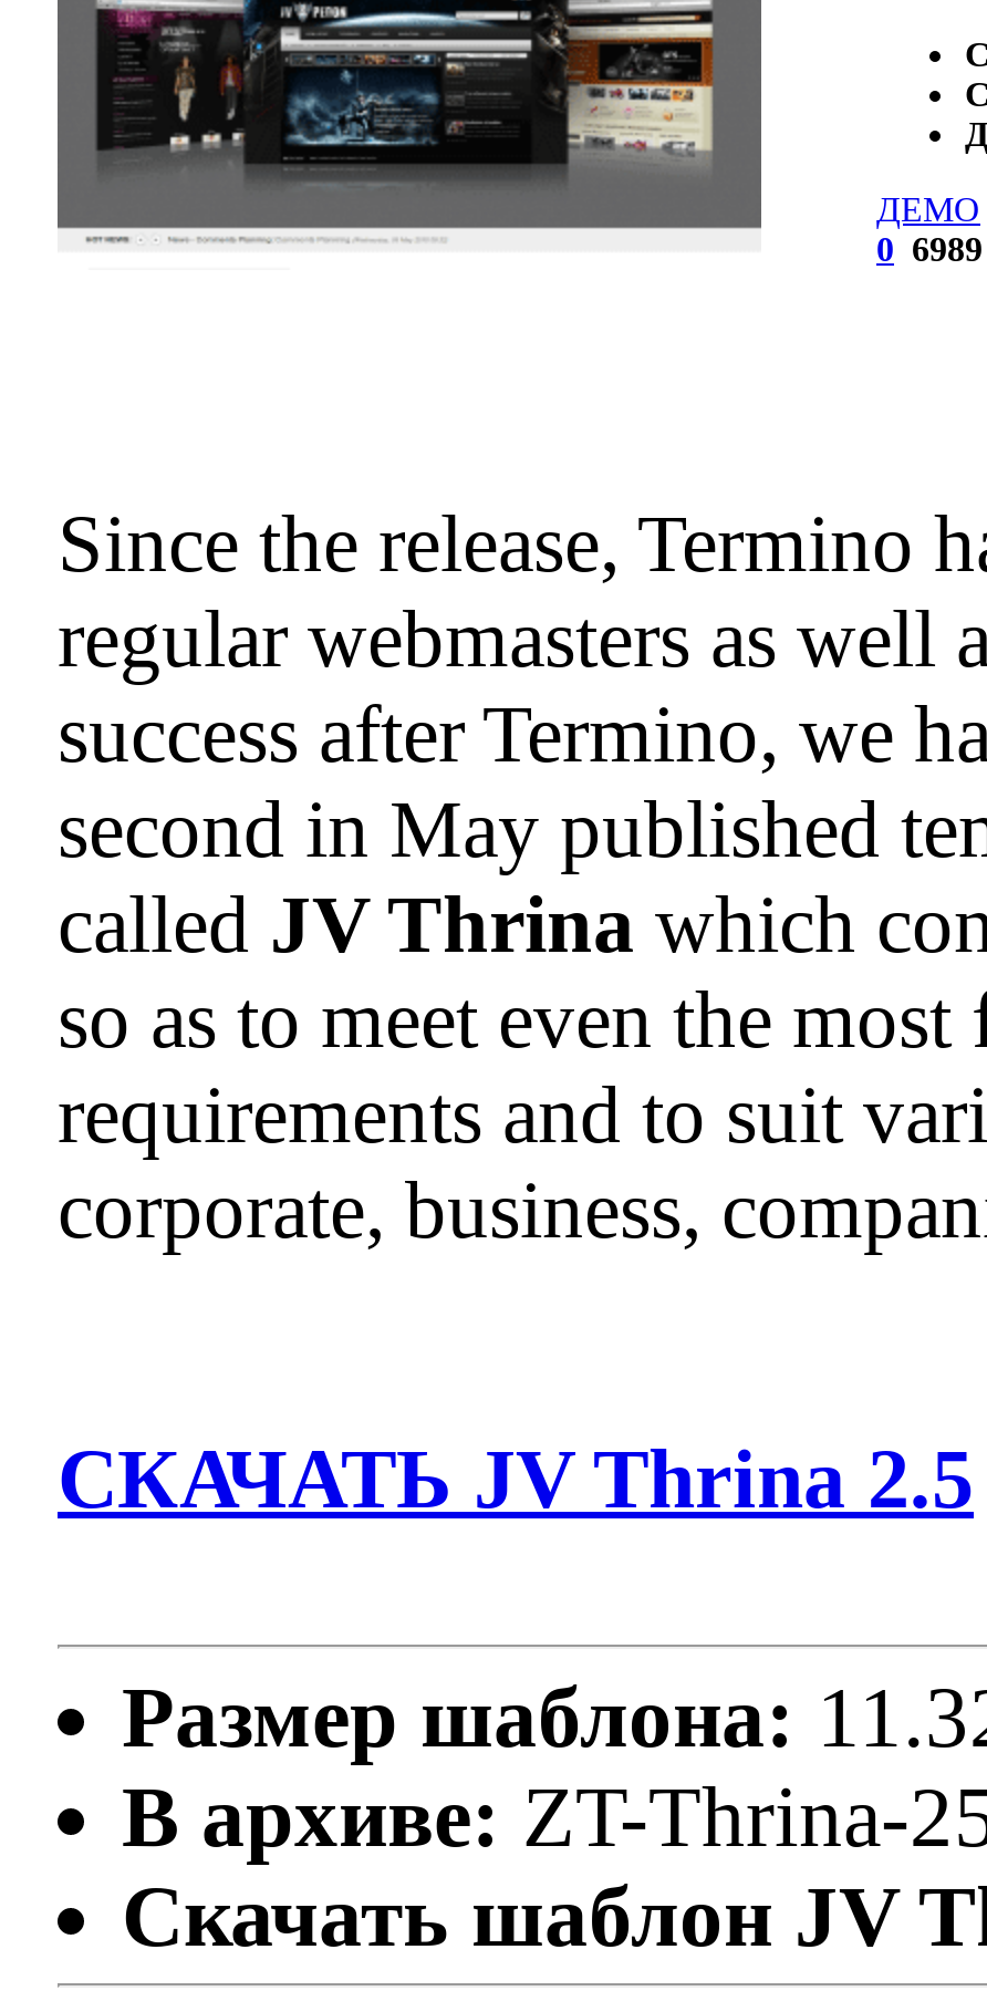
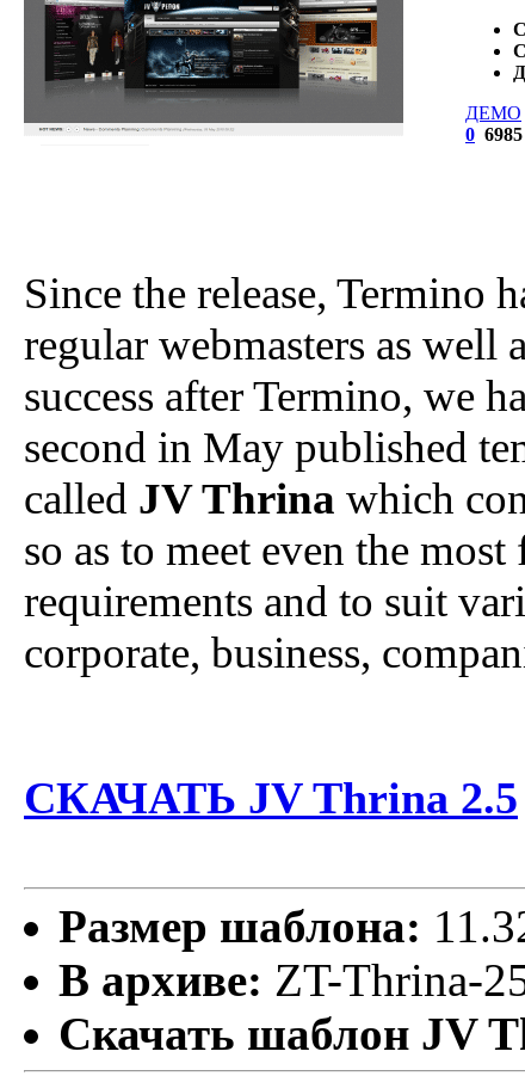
[876,230,983,268] 0 6989 -> [465,124,523,144] 0 6985

